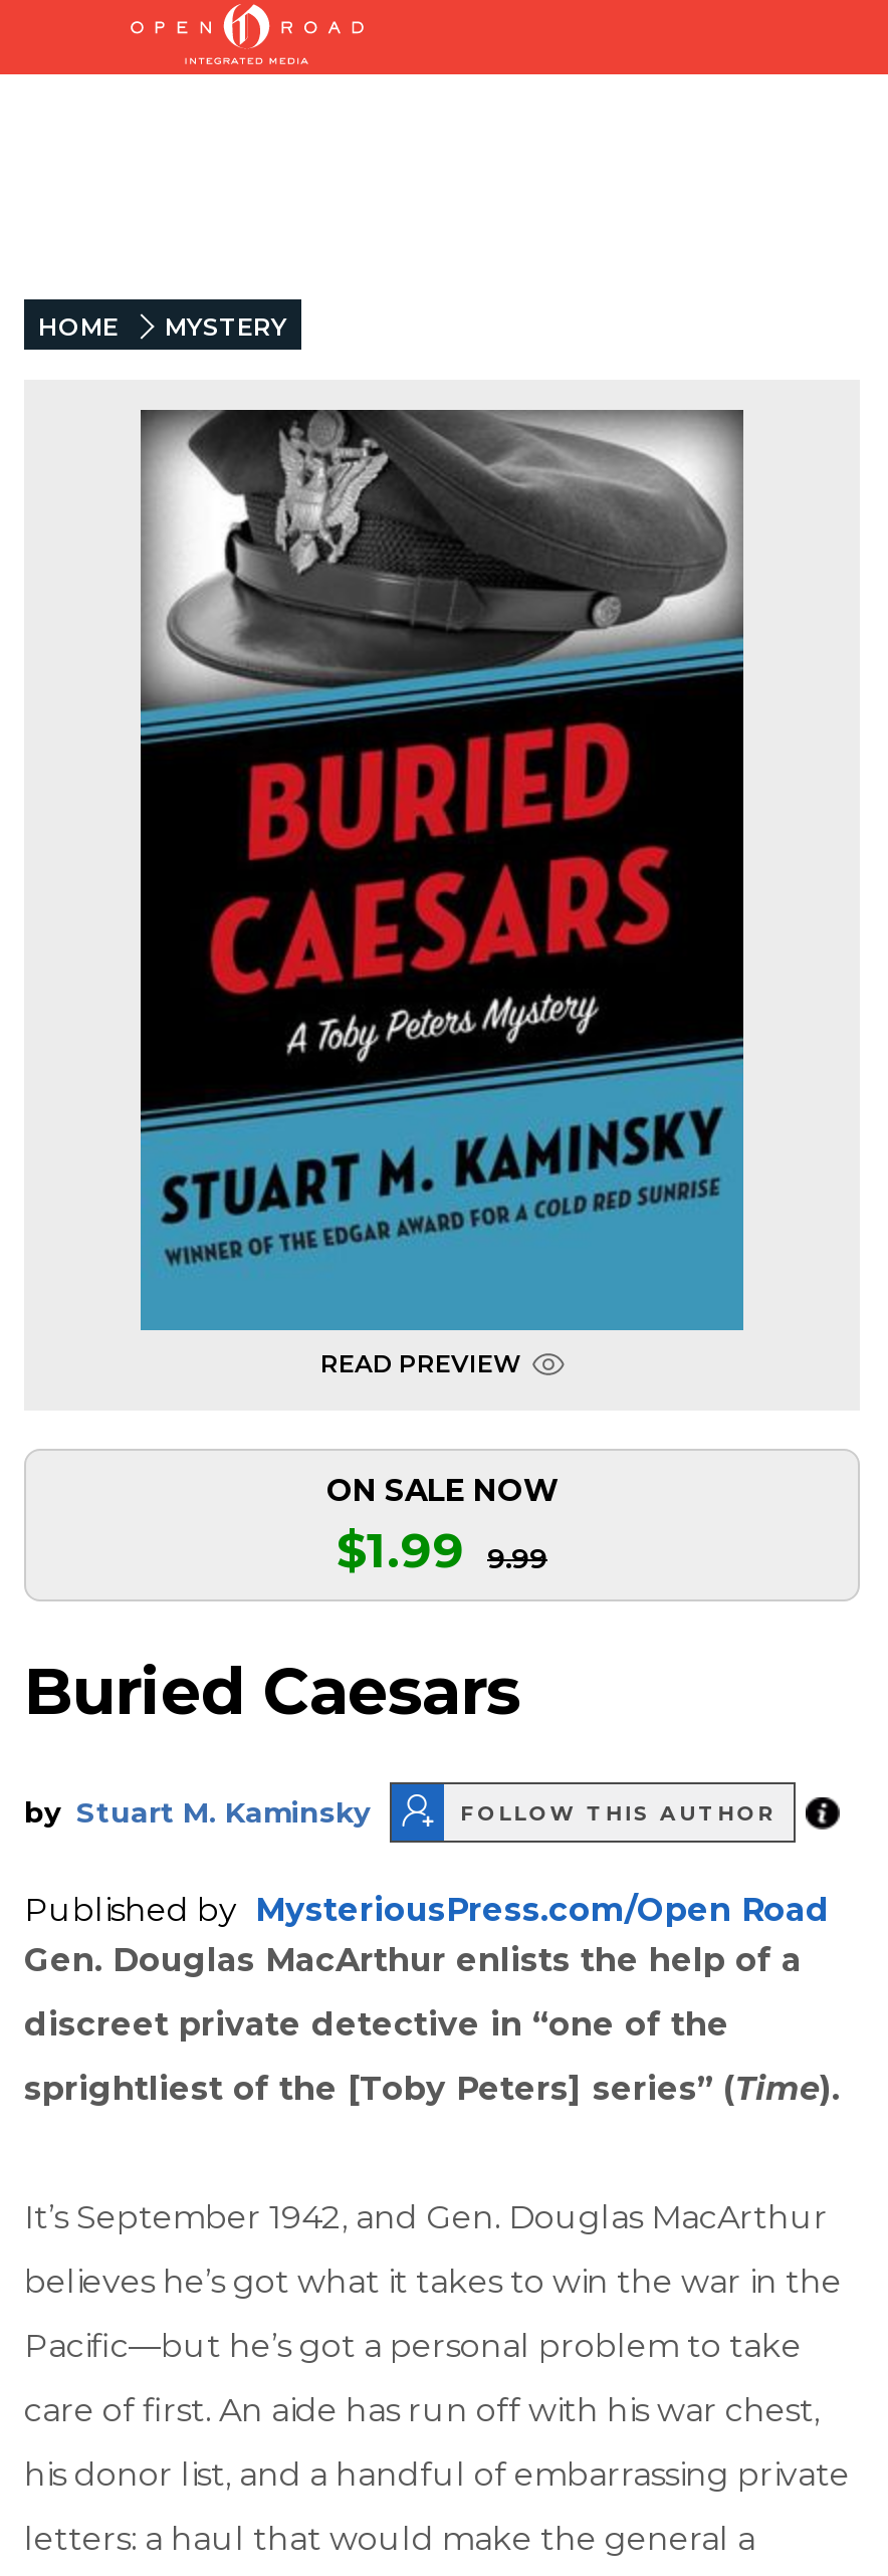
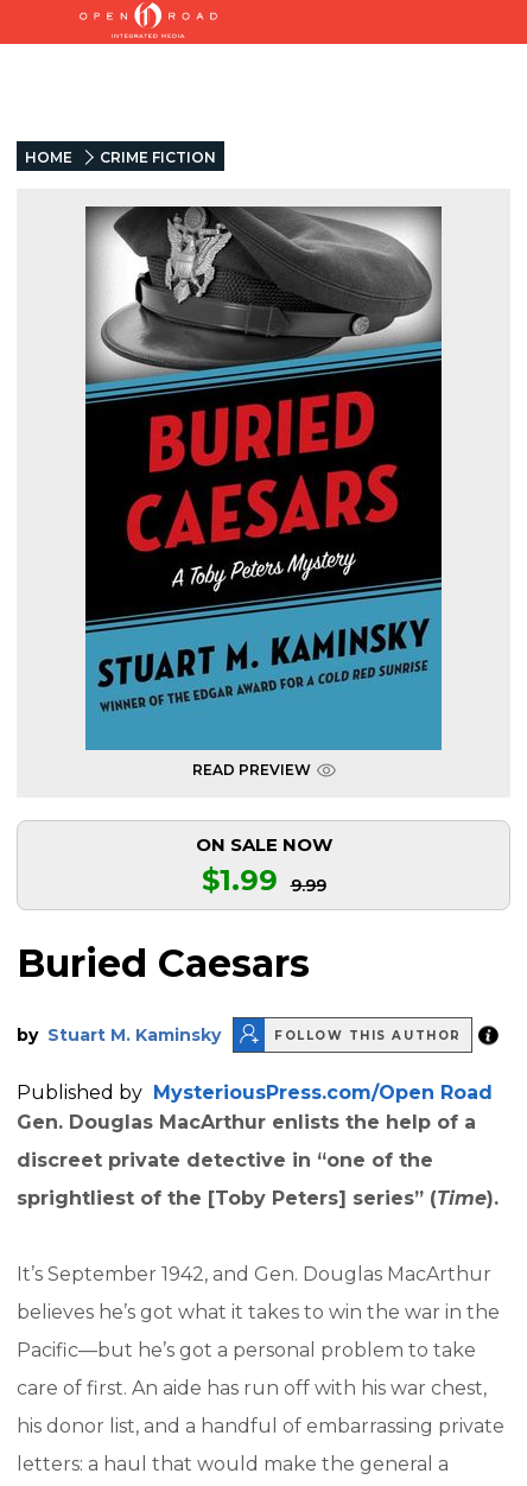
[165,311,287,342] MYSTERY -> [100,148,216,166] CRIME FICTION

